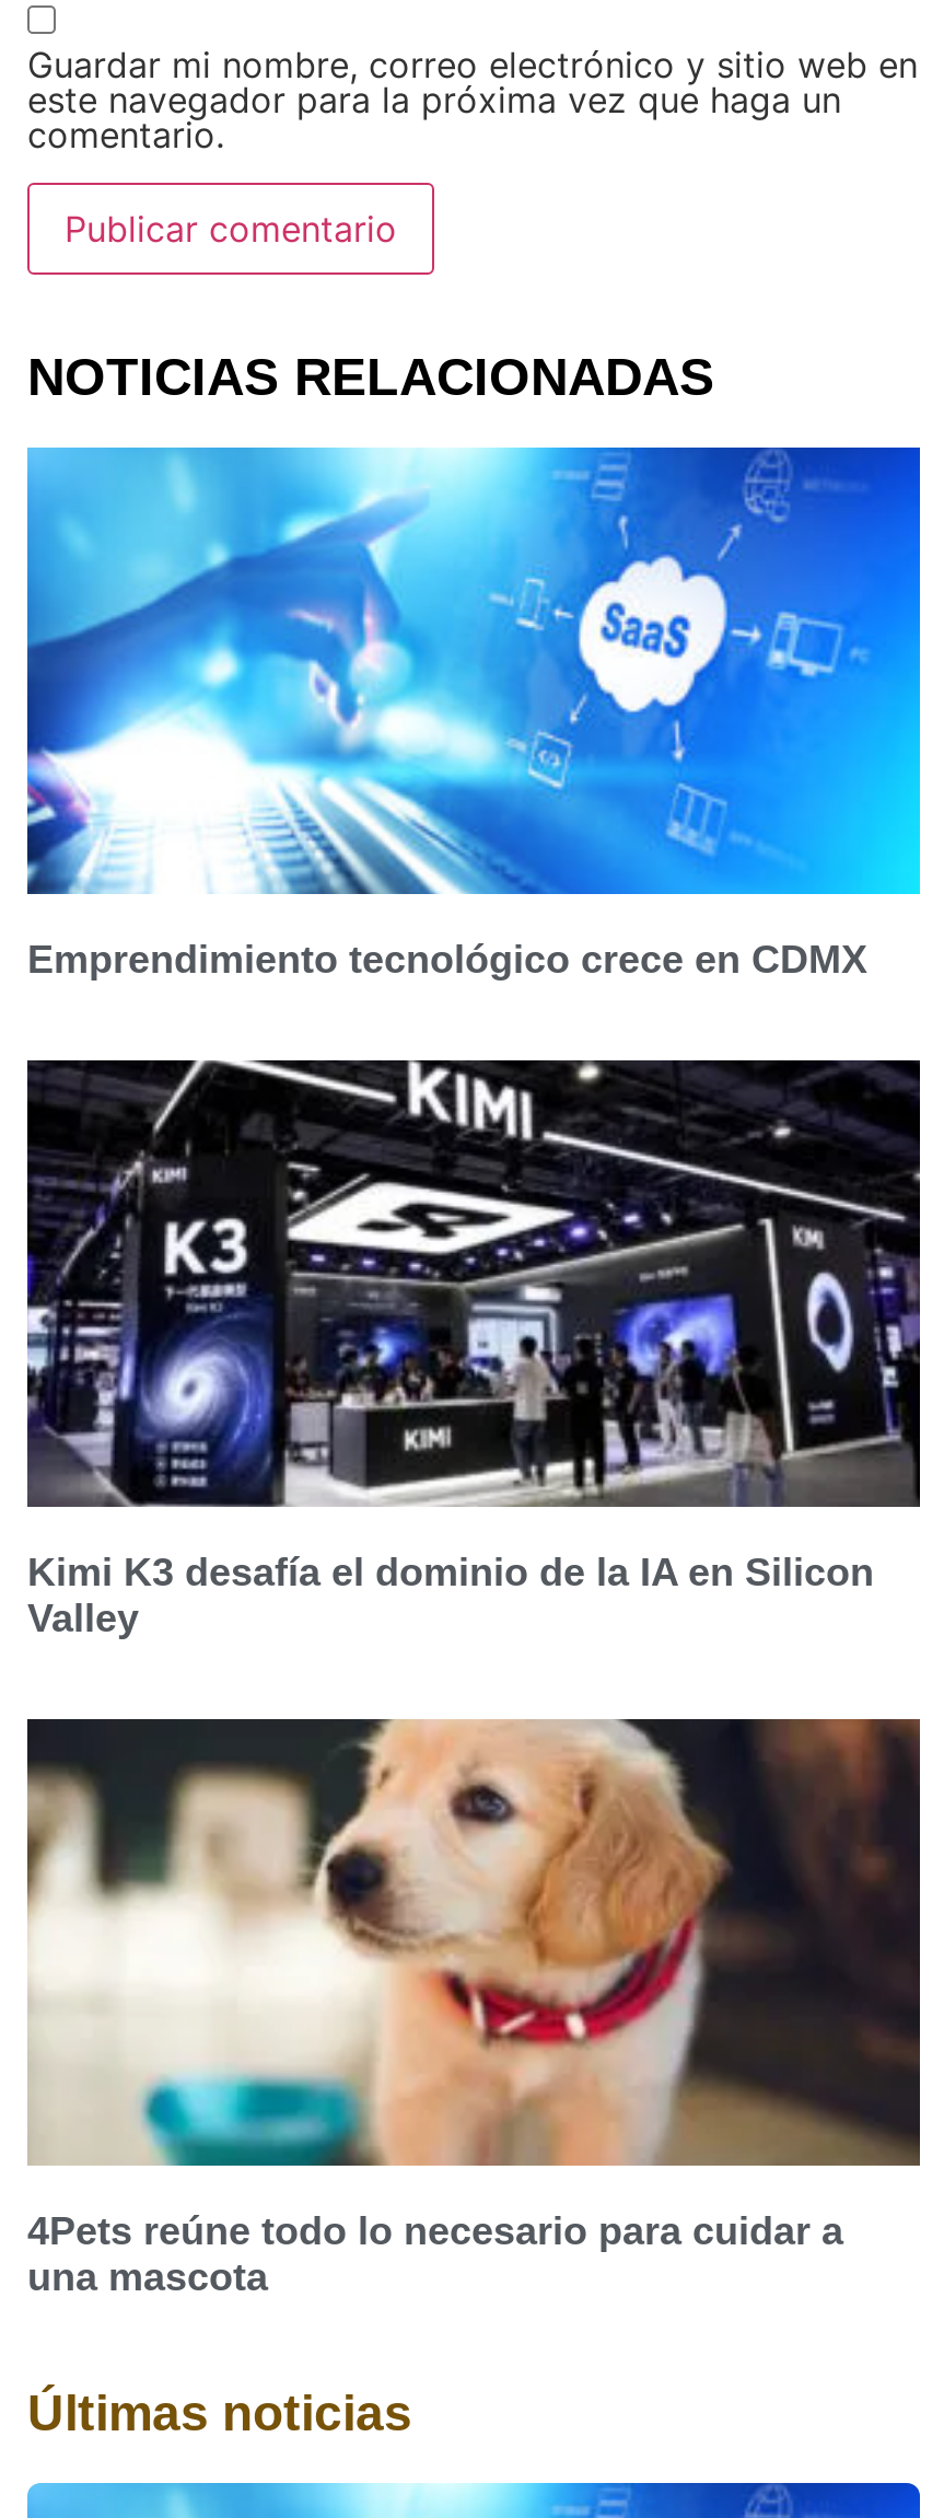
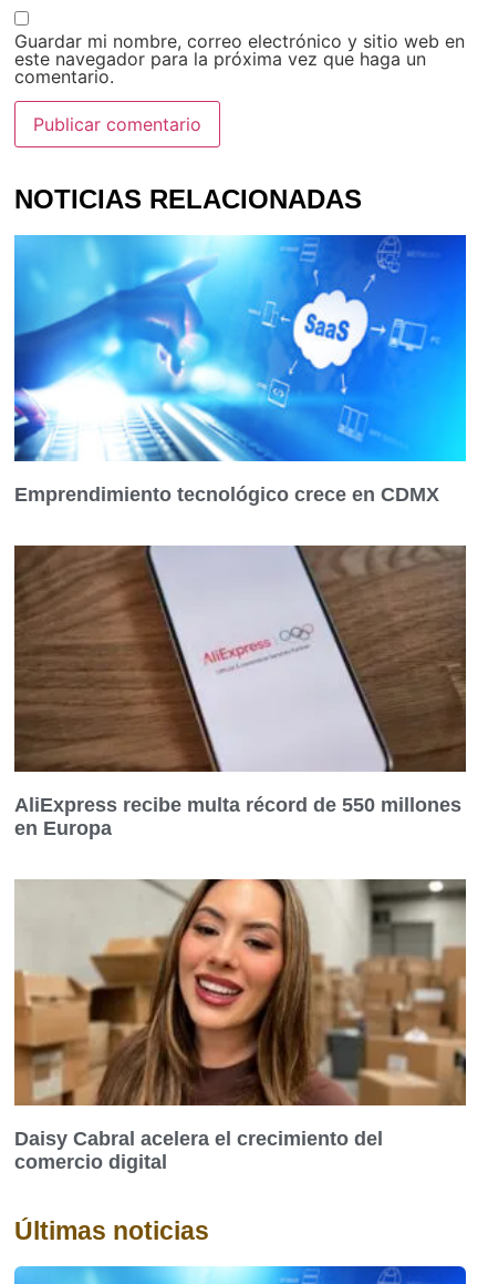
[25,1058,922,1639] [image] | Kimi K3 desafía el dominio de la IA en Silicon | Valley -> [13,544,467,839] [image] | AliExpress recibe multa récord de 550 millones | en Europa
[25,1717,922,2298] [image] | 4Pets reúne todo lo necesario para cuidar a | una mascota -> [13,878,467,1173] [image] | Daisy Cabral acelera el crecimiento del | comercio digital

